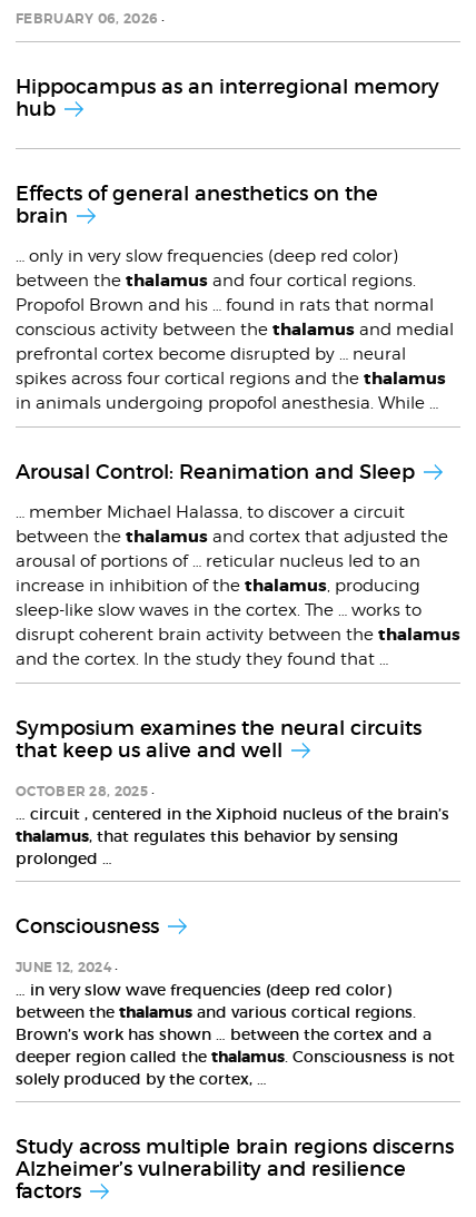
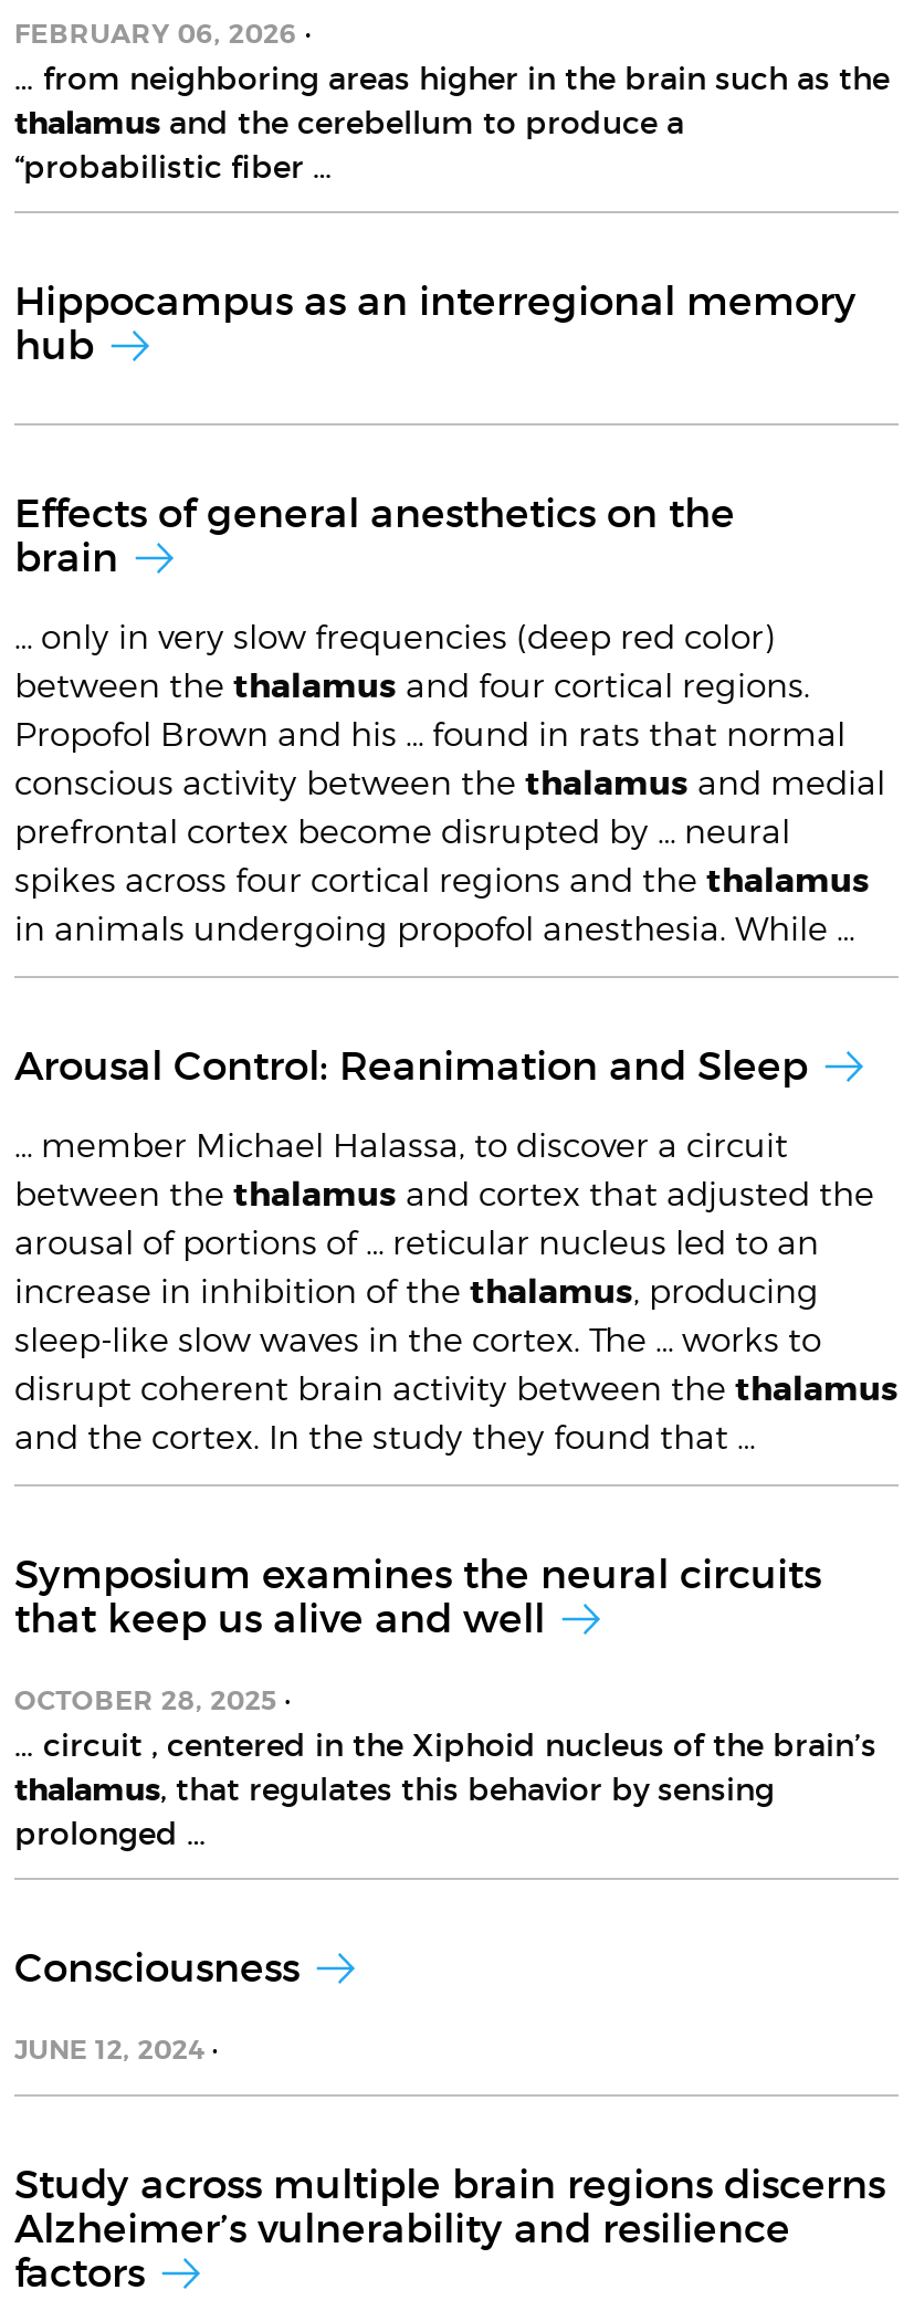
none -> [14,59,890,187] … from neighboring areas higher in the brain such as the | thalamus and the cerebellum to produce a | “probabilistic fiber …
moved [16,75,460,976] -> [14,277,899,2068]: Hippocampus as an interregional memory | hub | Effects of general anesthetics on the | ... | Consciousness | JUNE 12, 2024
[16,980,455,1089] … in very slow wave frequencies (deep red color) | between the thalamus and various cortical regions. | Brown’s work has shown … between the cortex and a | deeper region called the thalamus. Consciousness is not | solely produced by the cortex, … -> none

